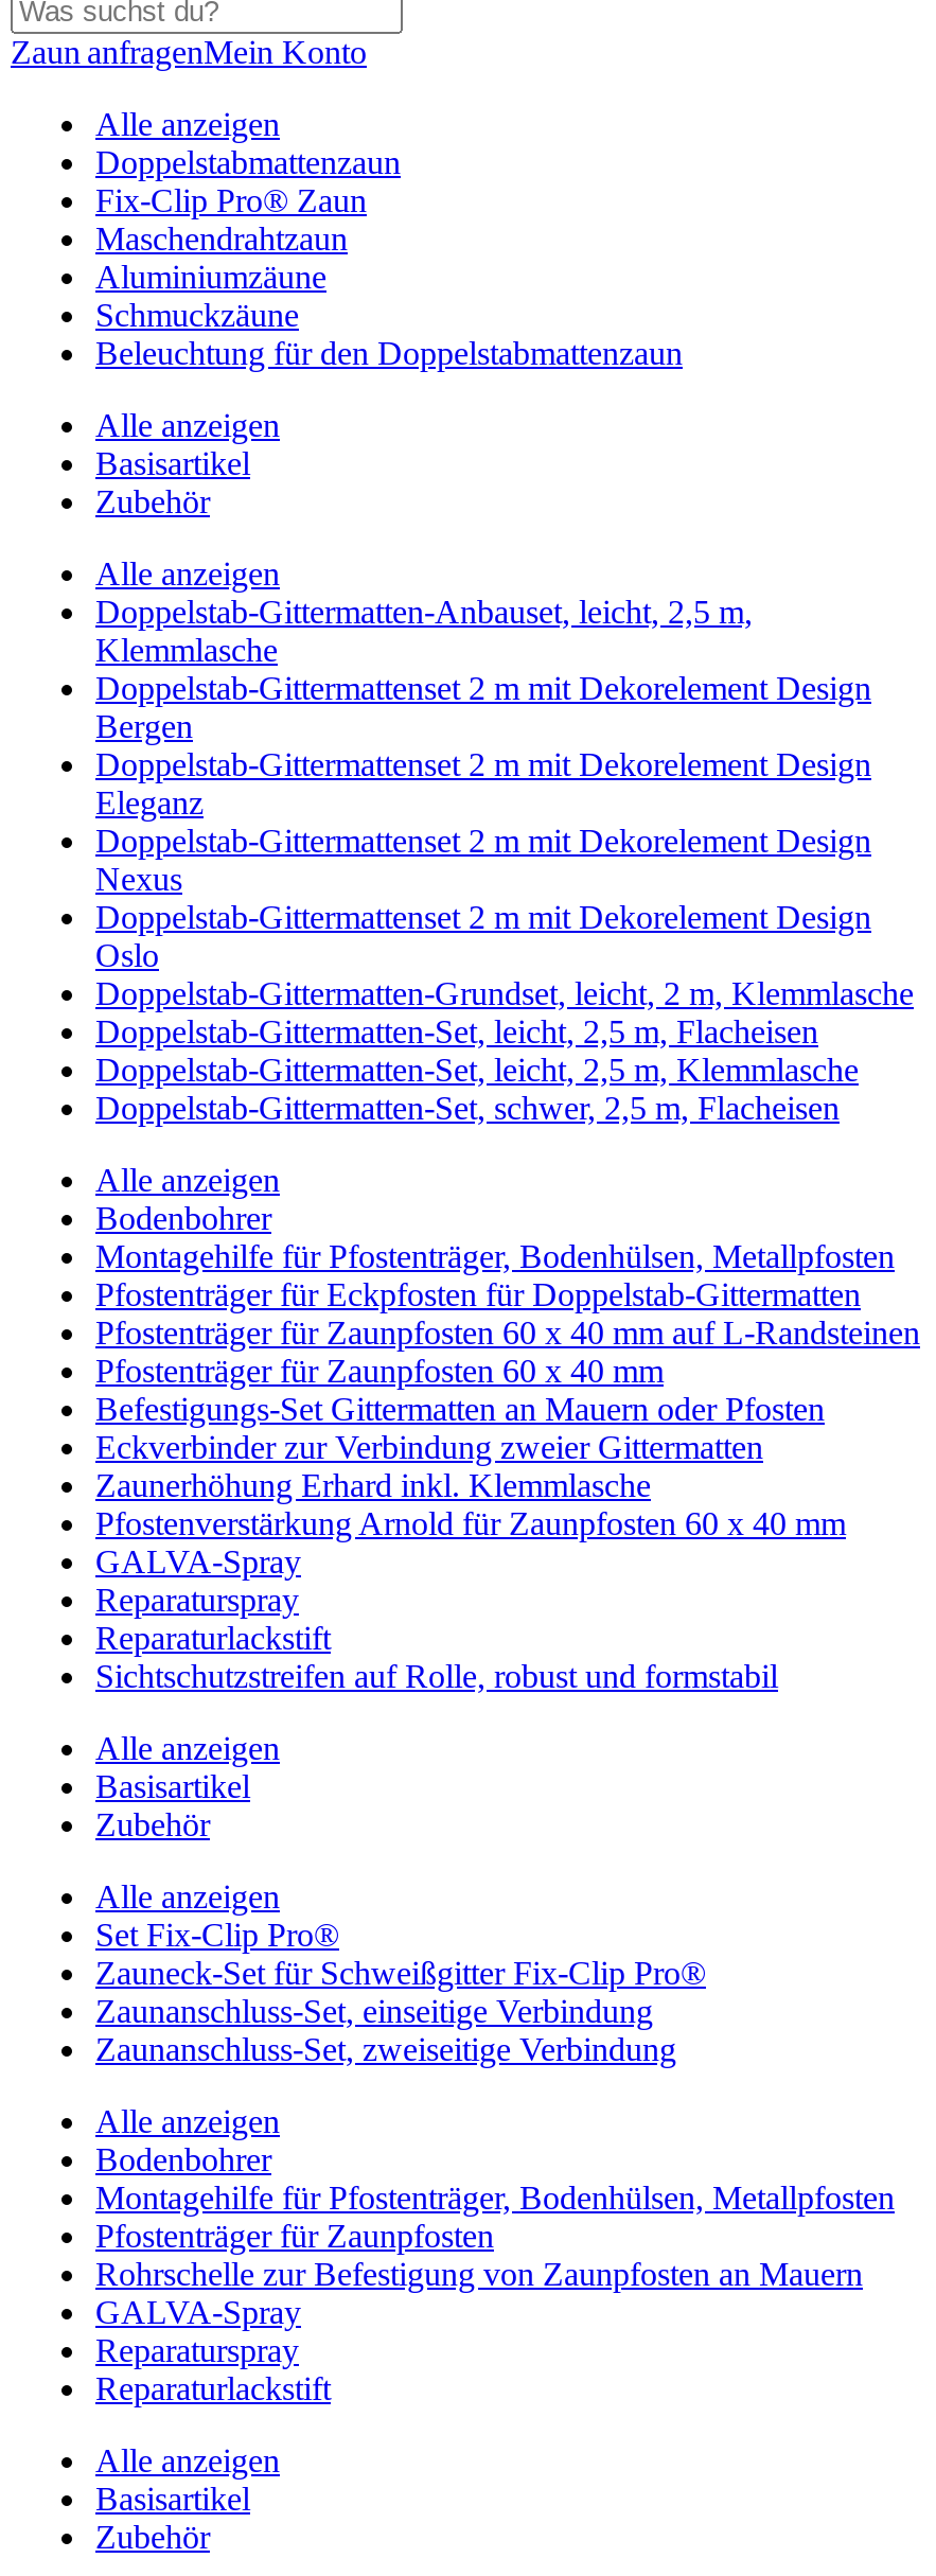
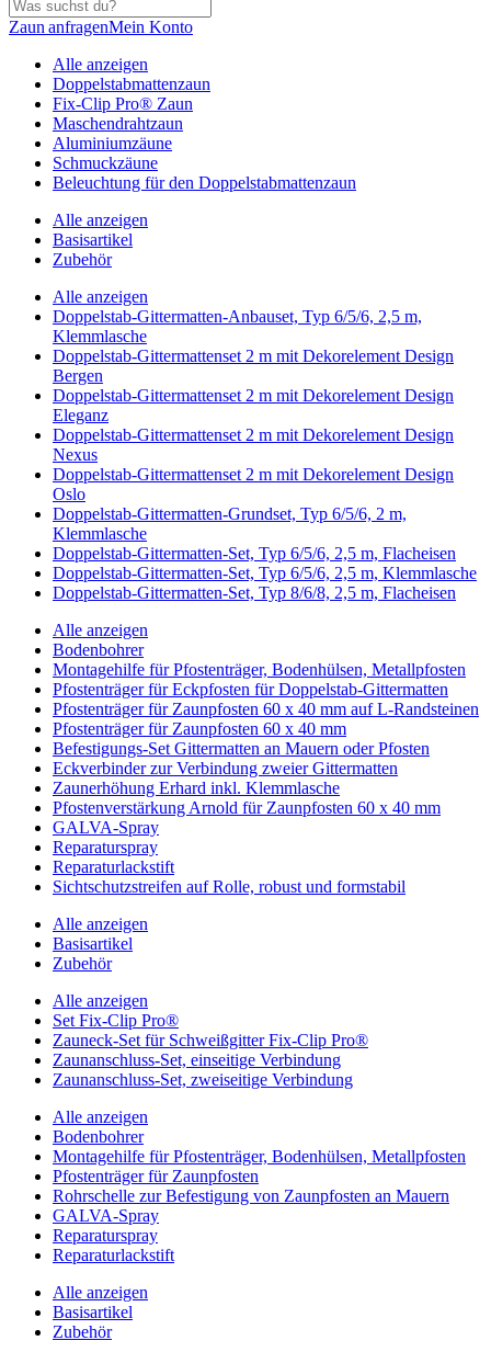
[95,593,753,629] Doppelstab-Gittermatten-Anbauset, leicht, 2,5 m, -> [53,307,422,326] Doppelstab-Gittermatten-Anbauset, Typ 6/5/6, 2,5 m,
[95,975,914,1126] Doppelstab-Gittermatten-Grundset, leicht, 2 m, Klemmlasche | Doppelstab-Gittermatten-Set, leicht, 2,5 m, Flacheisen | Doppelstab-Gittermatten-Set, leicht, 2,5 m, Klemmlasche | Doppelstab-Gittermatten-Set, schwer, 2,5 m, Flacheisen -> [53,504,477,602] Doppelstab-Gittermatten-Grundset, Typ 6/5/6, 2 m, | Klemmlasche | Doppelstab-Gittermatten-Set, Typ 6/5/6, 2,5 m, Flacheisen | Doppelstab-Gittermatten-Set, Typ 6/5/6, 2,5 m, Klemmlasche | Doppelstab-Gittermatten-Set, Typ 8/6/8, 2,5 m, Flacheisen

